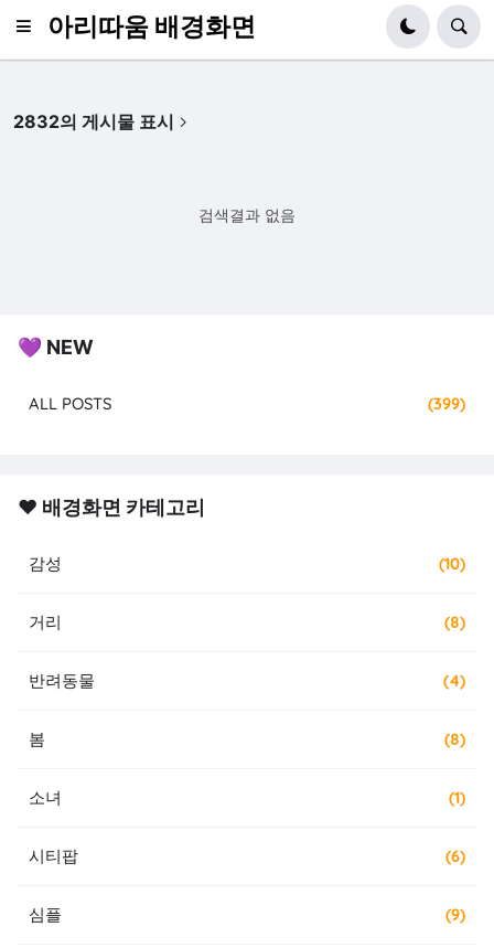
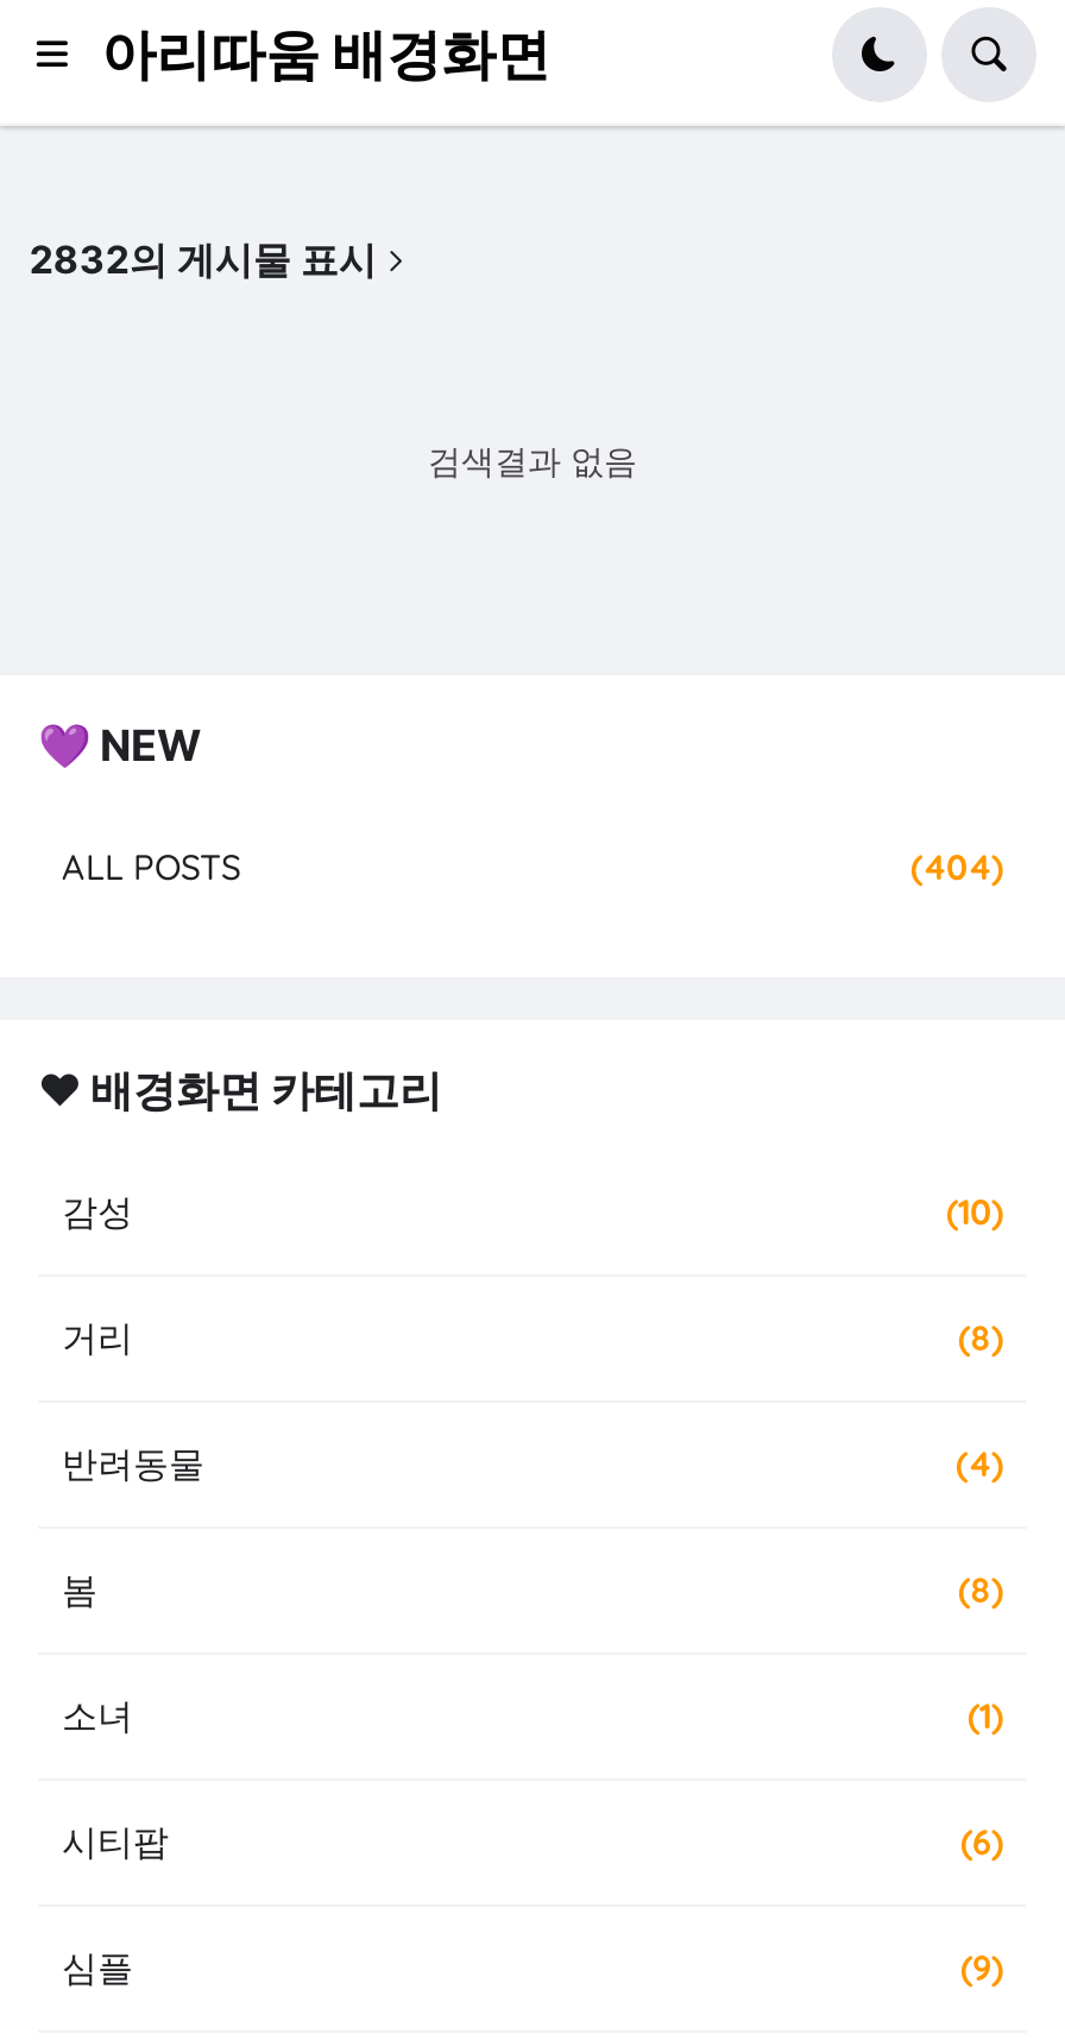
[428,393,465,414] (399) -> [910,844,1003,889] (404)

